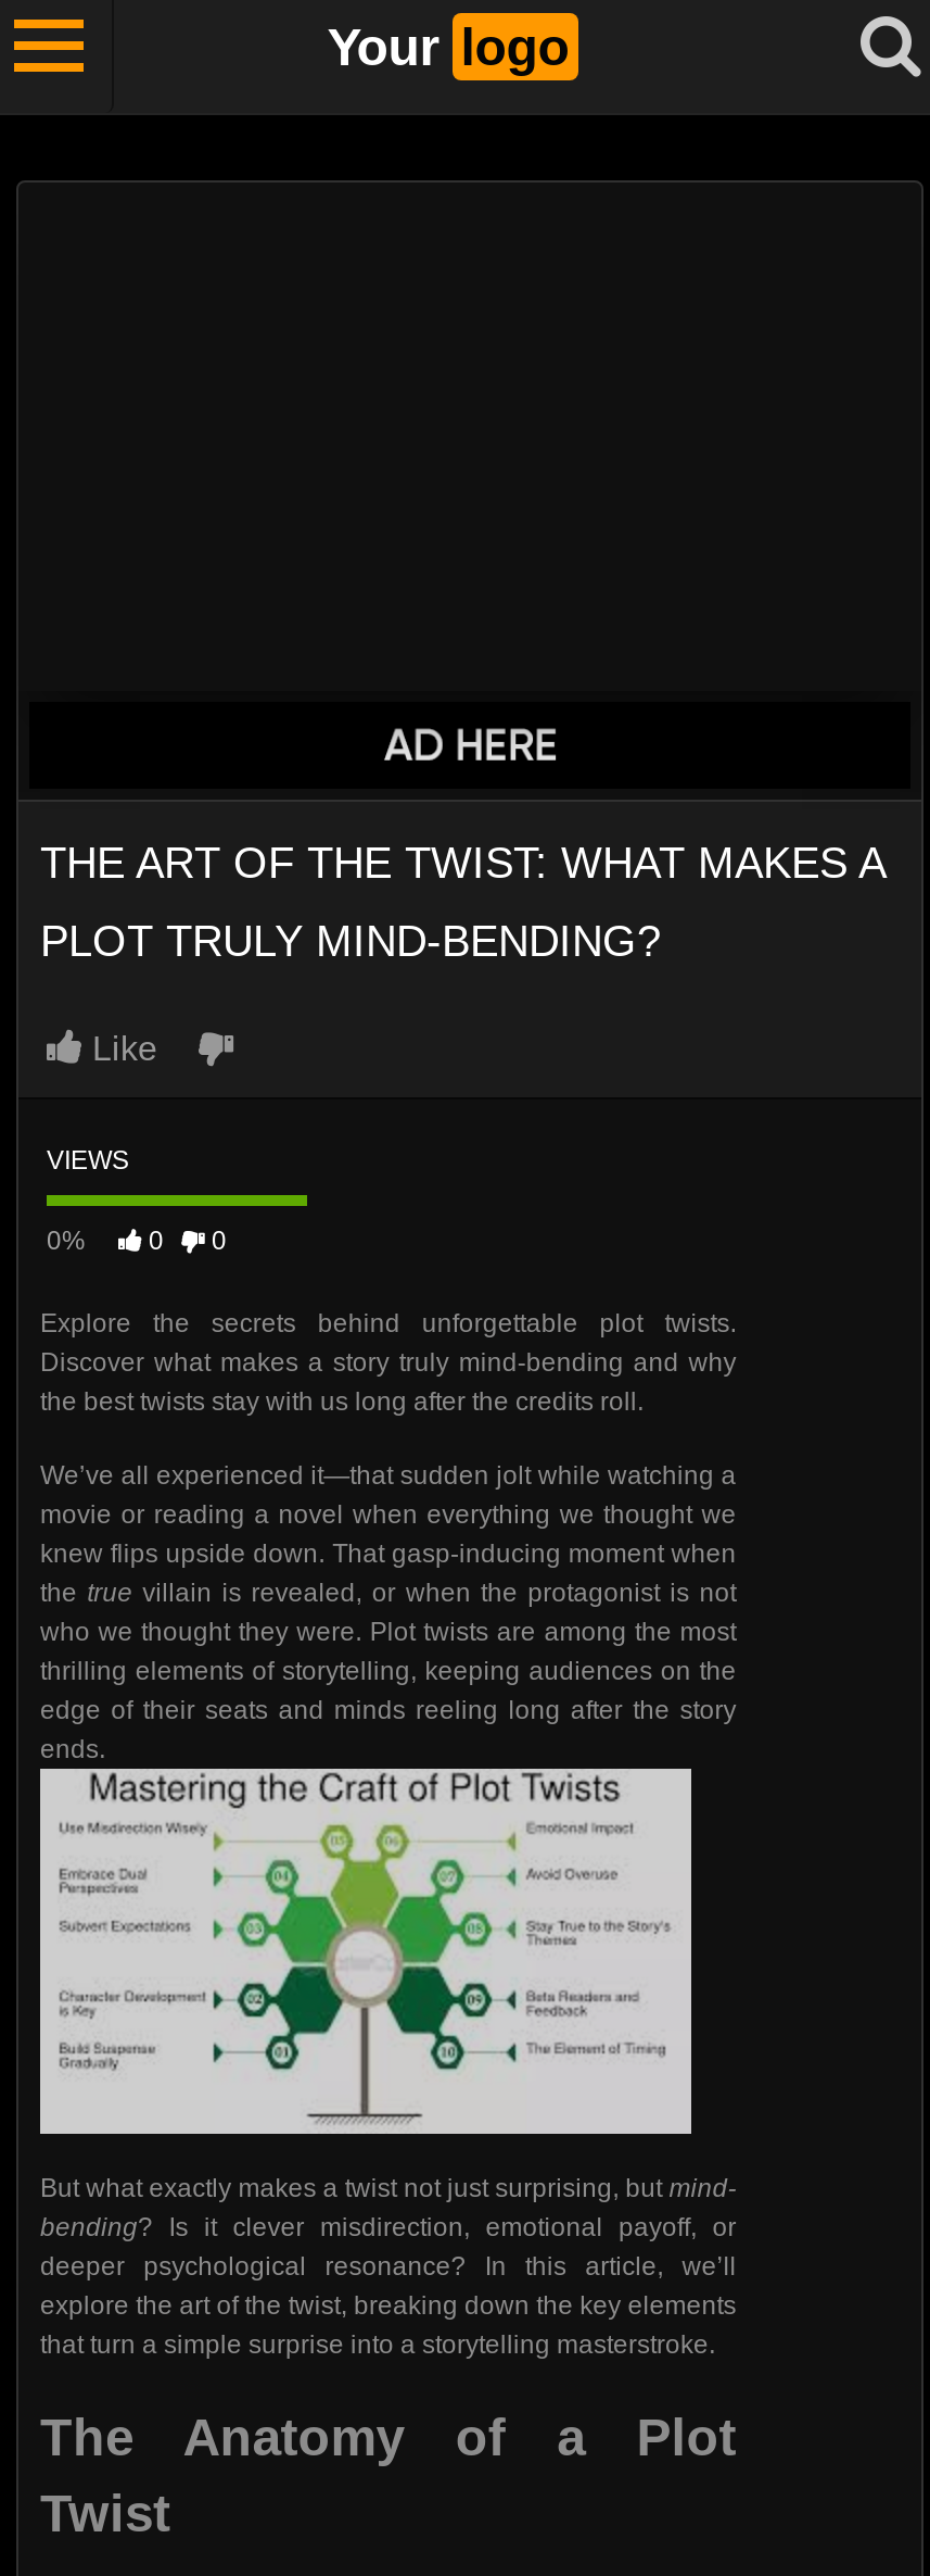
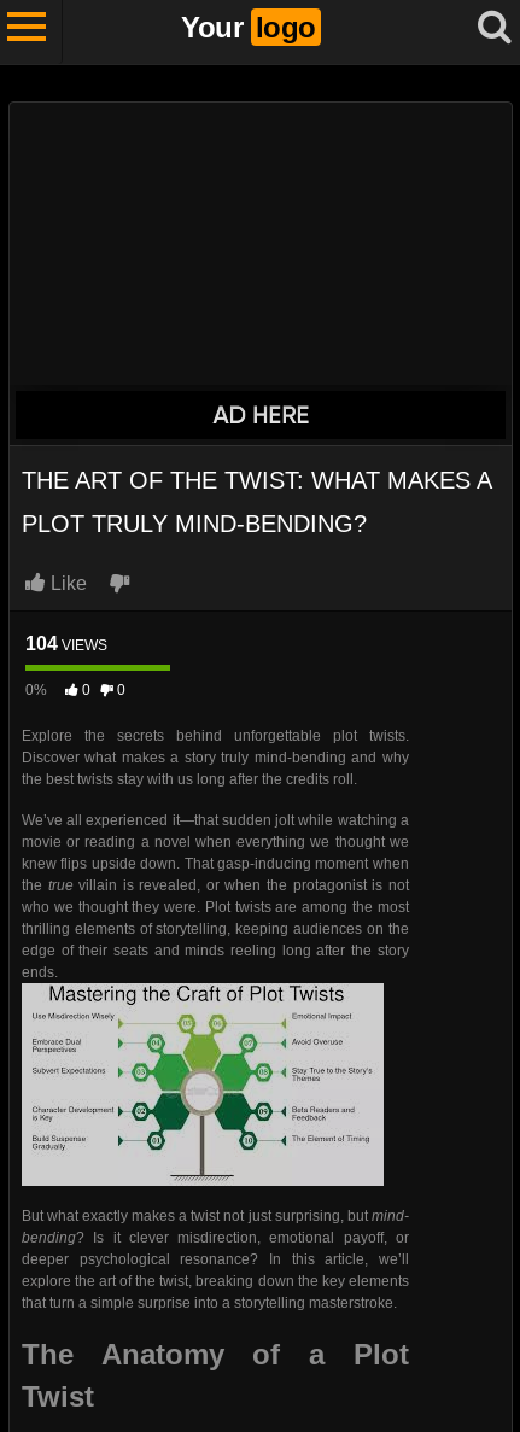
[47,1145,129,1176] VIEWS -> [25,633,107,654] 104 VIEWS

